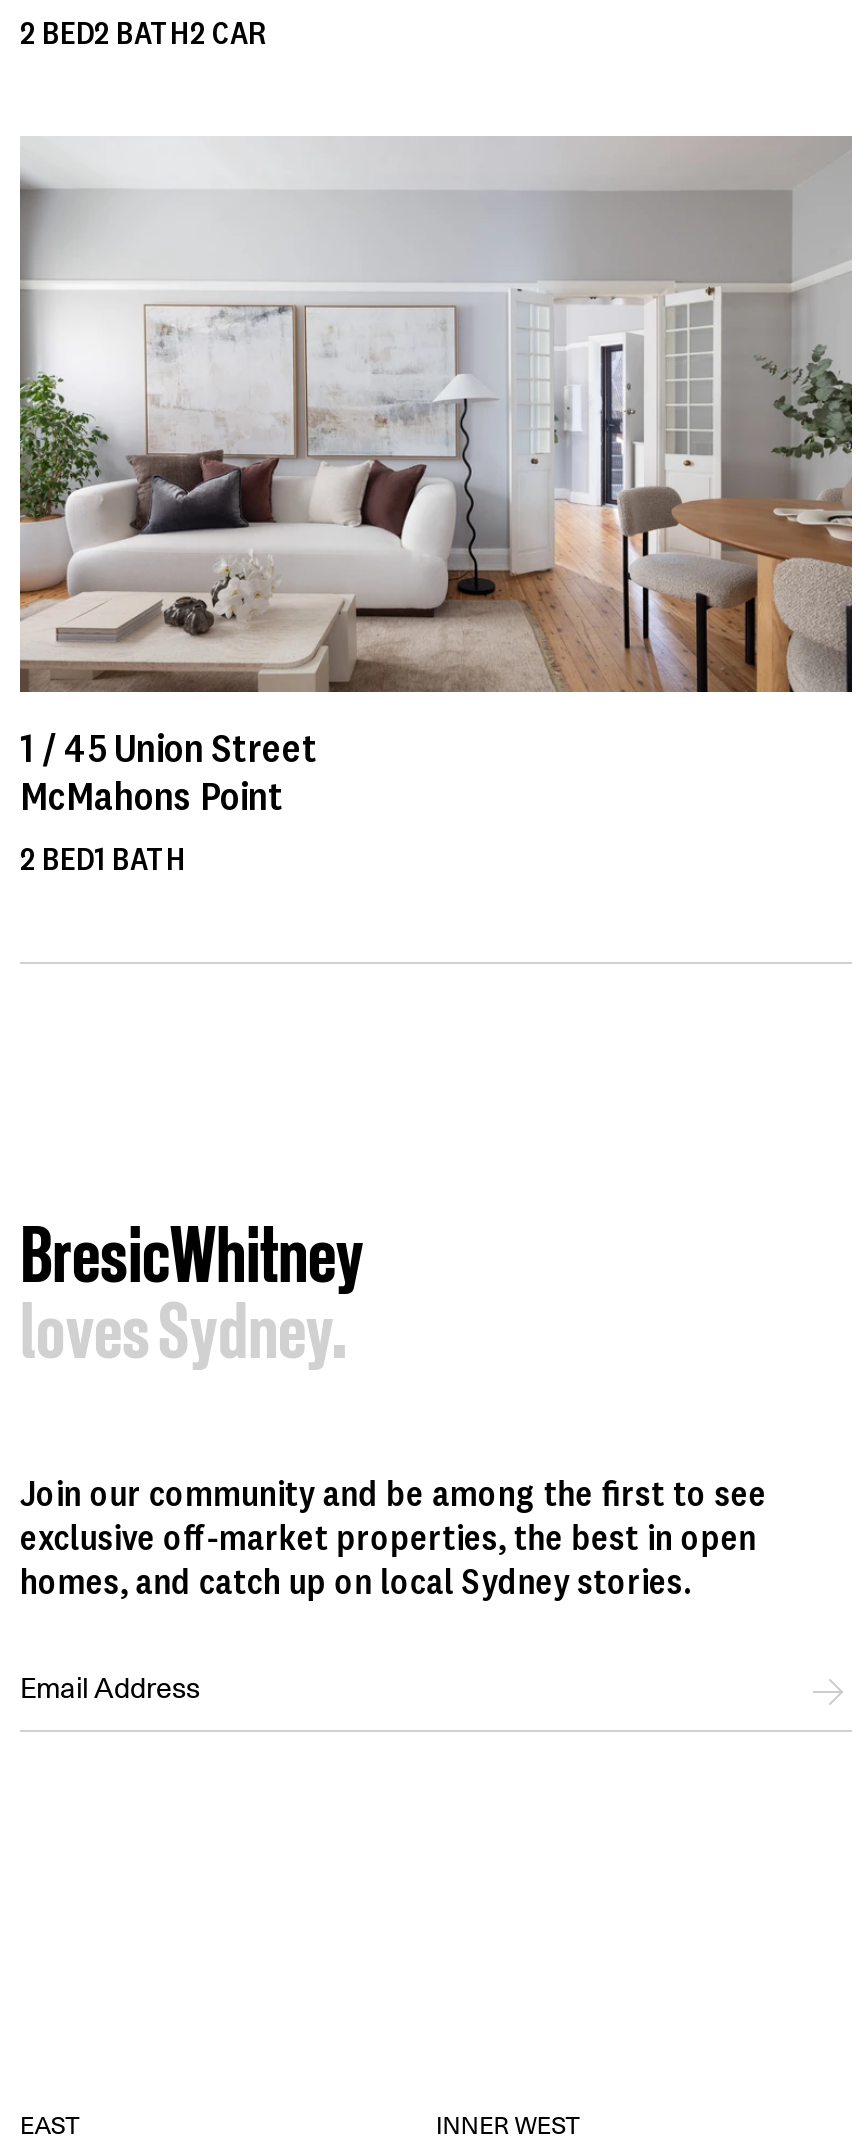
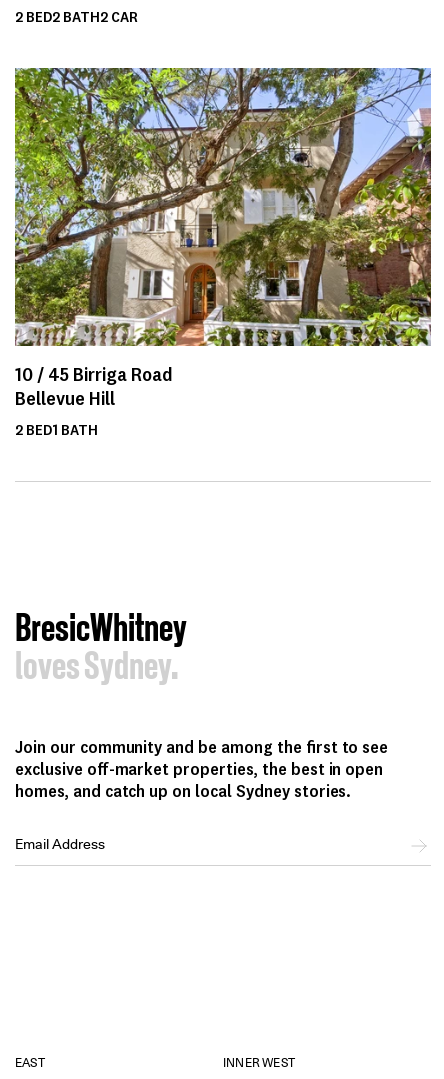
[18,134,854,819] [image] | 1 / 45 Union Street | McMahons Point -> [14,67,432,410] [image] | 10 / 45 Birriga Road | Bellevue Hill

